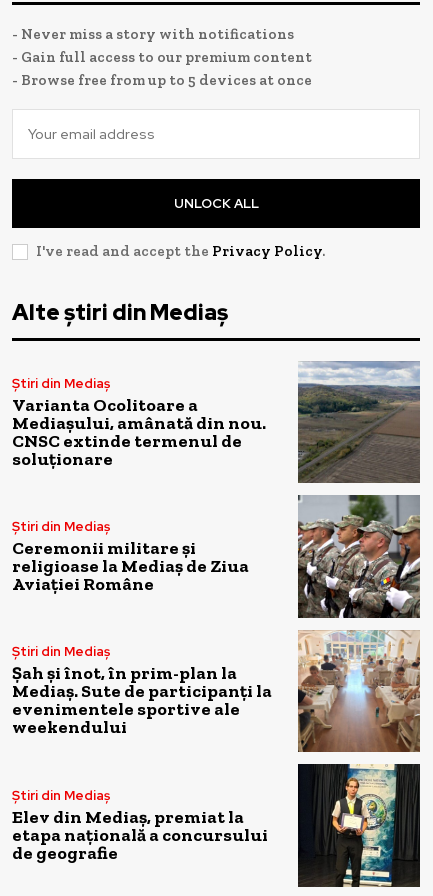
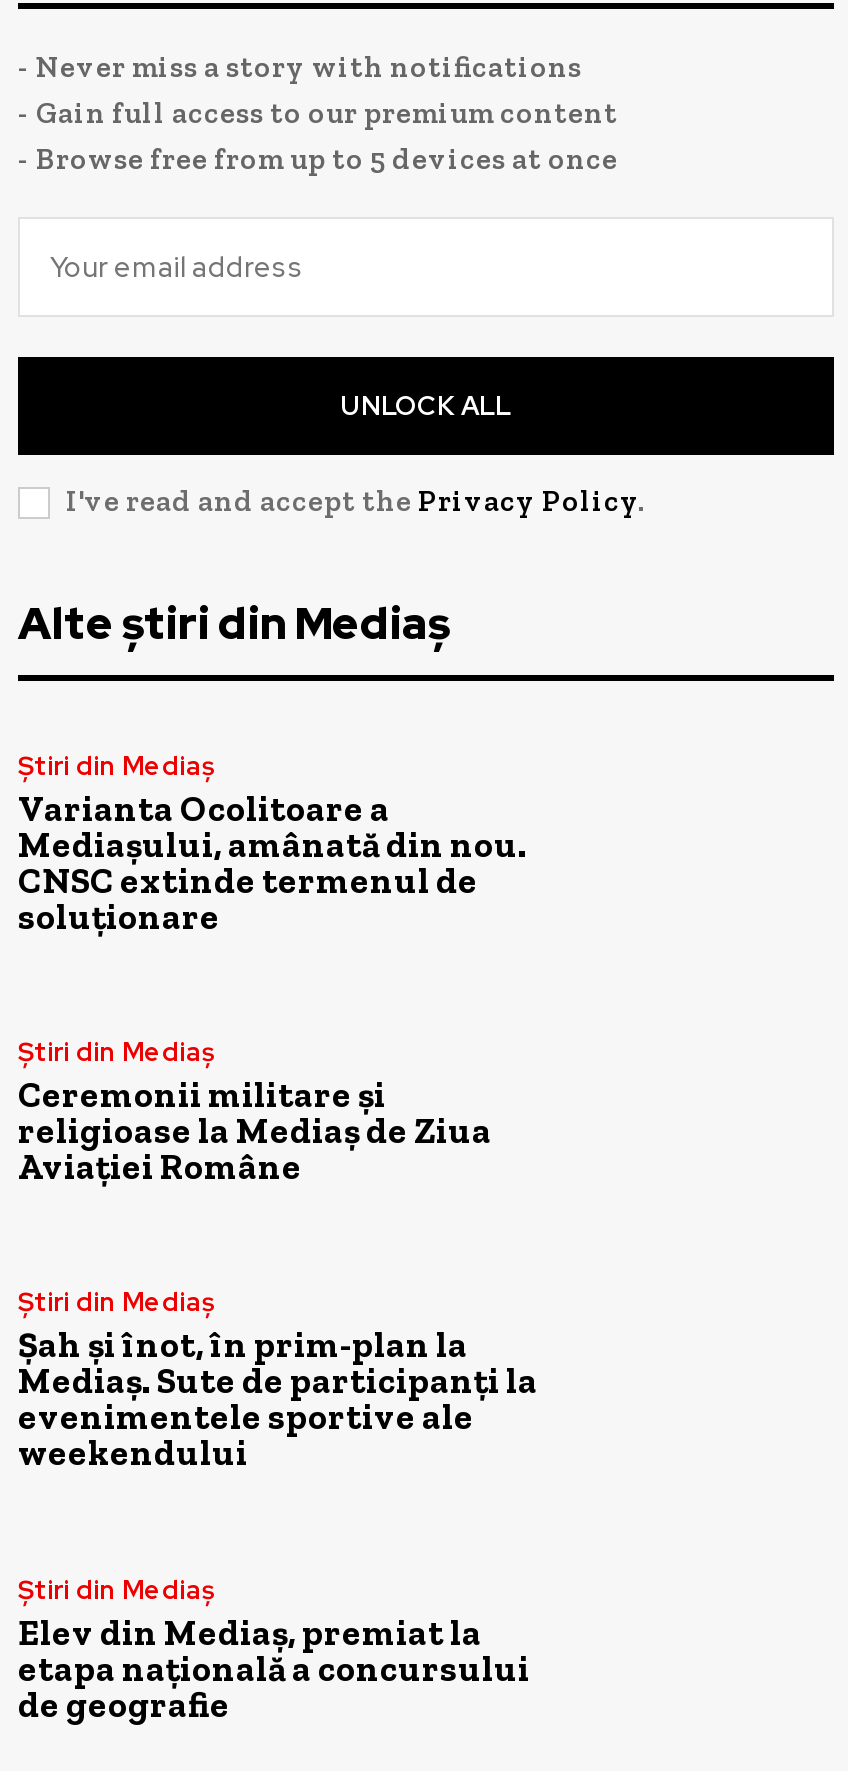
[297,360,421,484] [image] -> none
[297,494,421,619] [image] -> none
[297,629,421,753] [image] -> none
[297,763,421,888] [image] -> none

